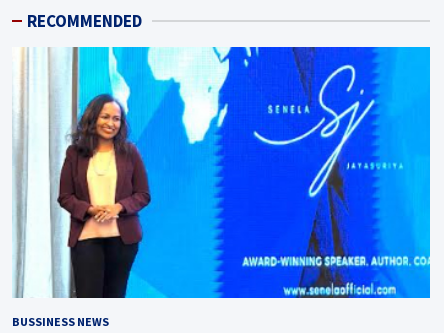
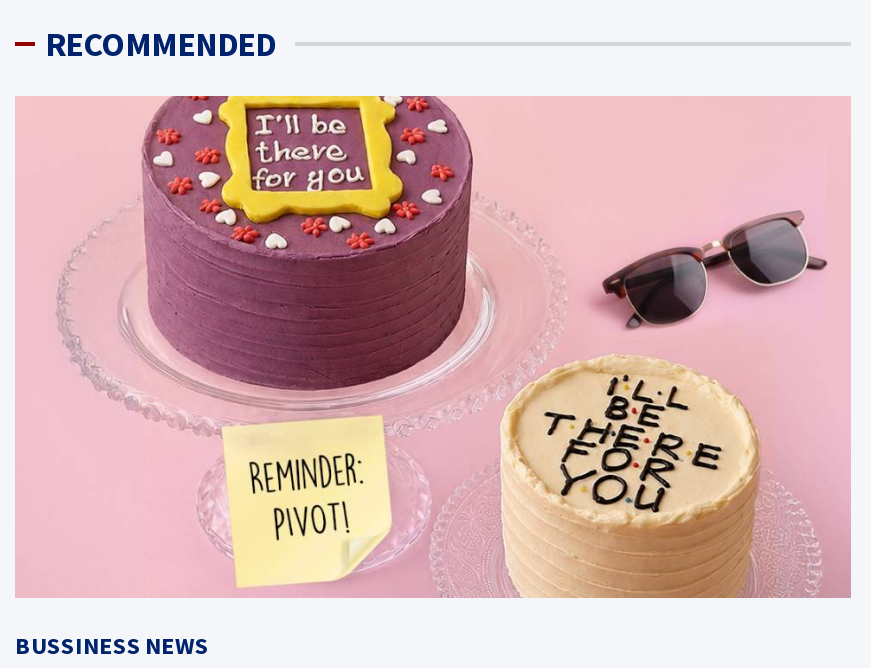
[12,46,431,299] [image] -> [15,94,851,600] [image]

